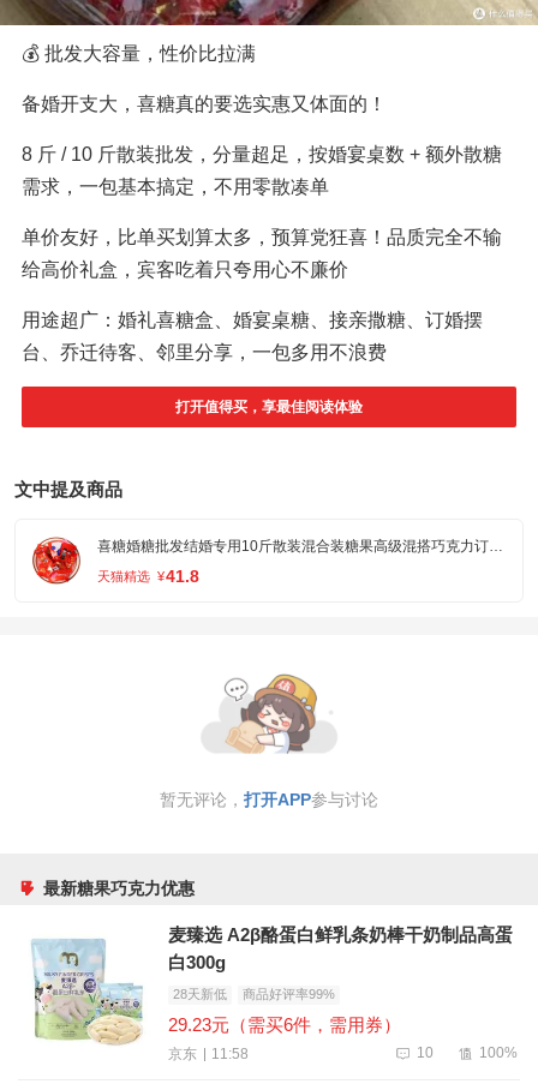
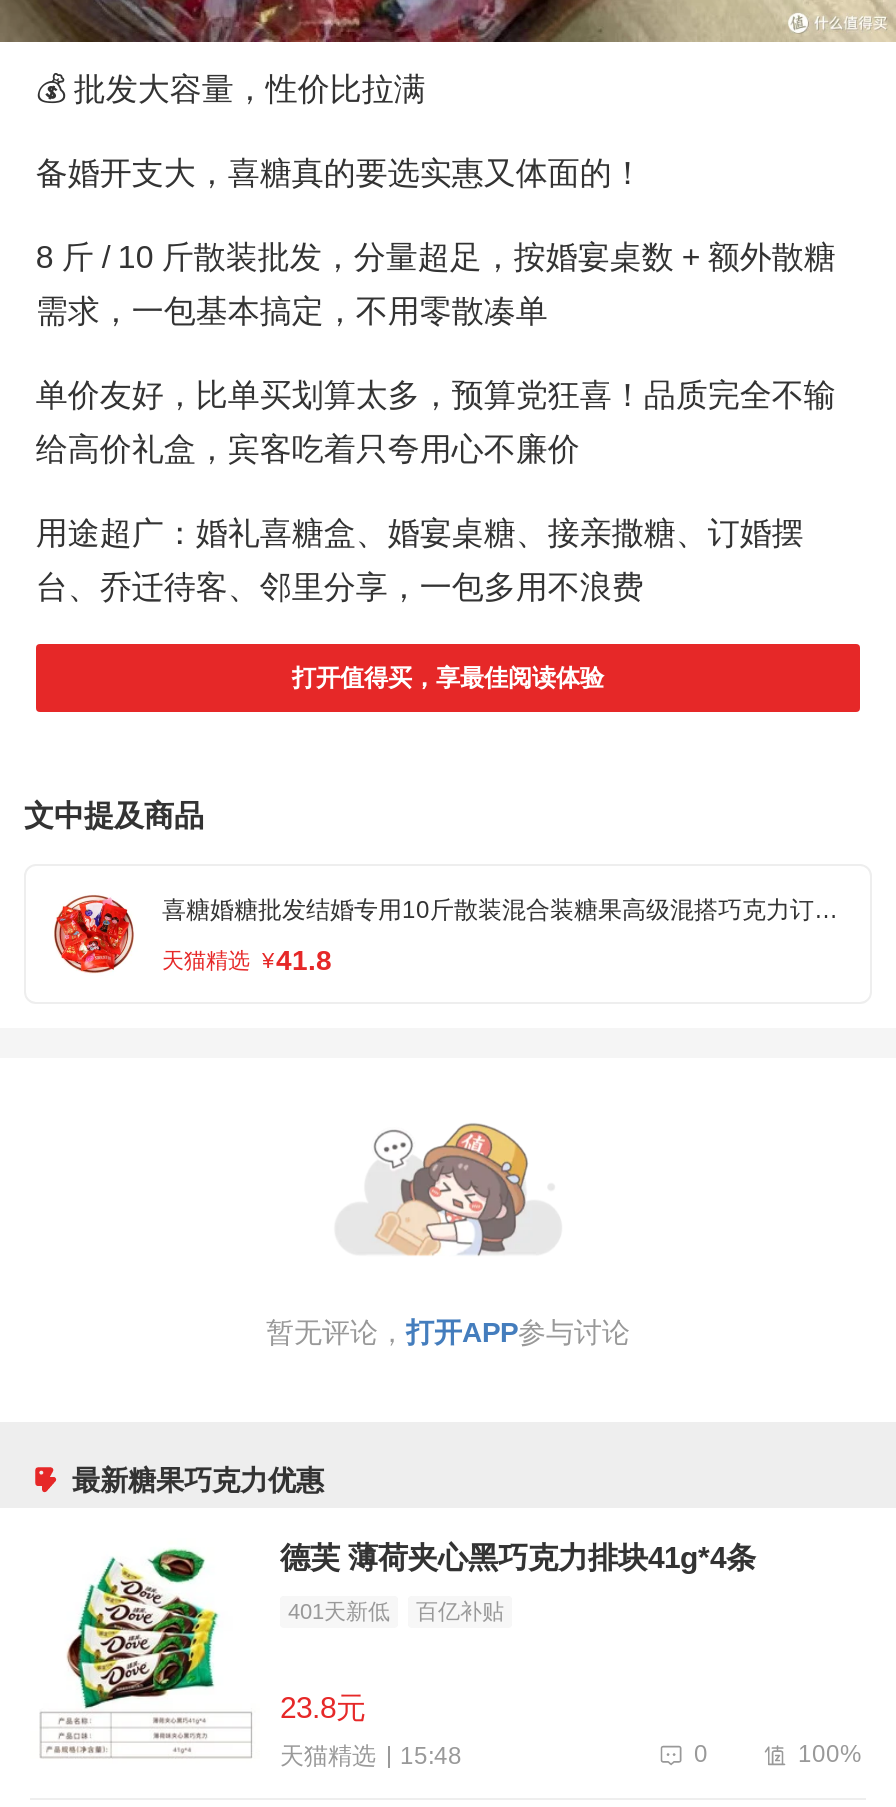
[30,924,513,1052] [image] | 麦臻选 A2β酪蛋白鲜乳条奶棒干奶制品高蛋 | 白300g -> [40,1539,756,1758] [image] | 德芙 薄荷夹心黑巧克力排块41g*4条
[173,988,335,1002] 28天新低 | 商品好评率99% -> [288,1599,504,1623] 401天新低 | 百亿补贴
[168,1014,401,1034] 29.23元（需买6件，需用券） -> [280,1689,366,1723] 23.8元
[168,1045,434,1063] 京东 | 11:58 | 10 -> [280,1740,708,1770] 天猫精选 | 15:48 | 0

